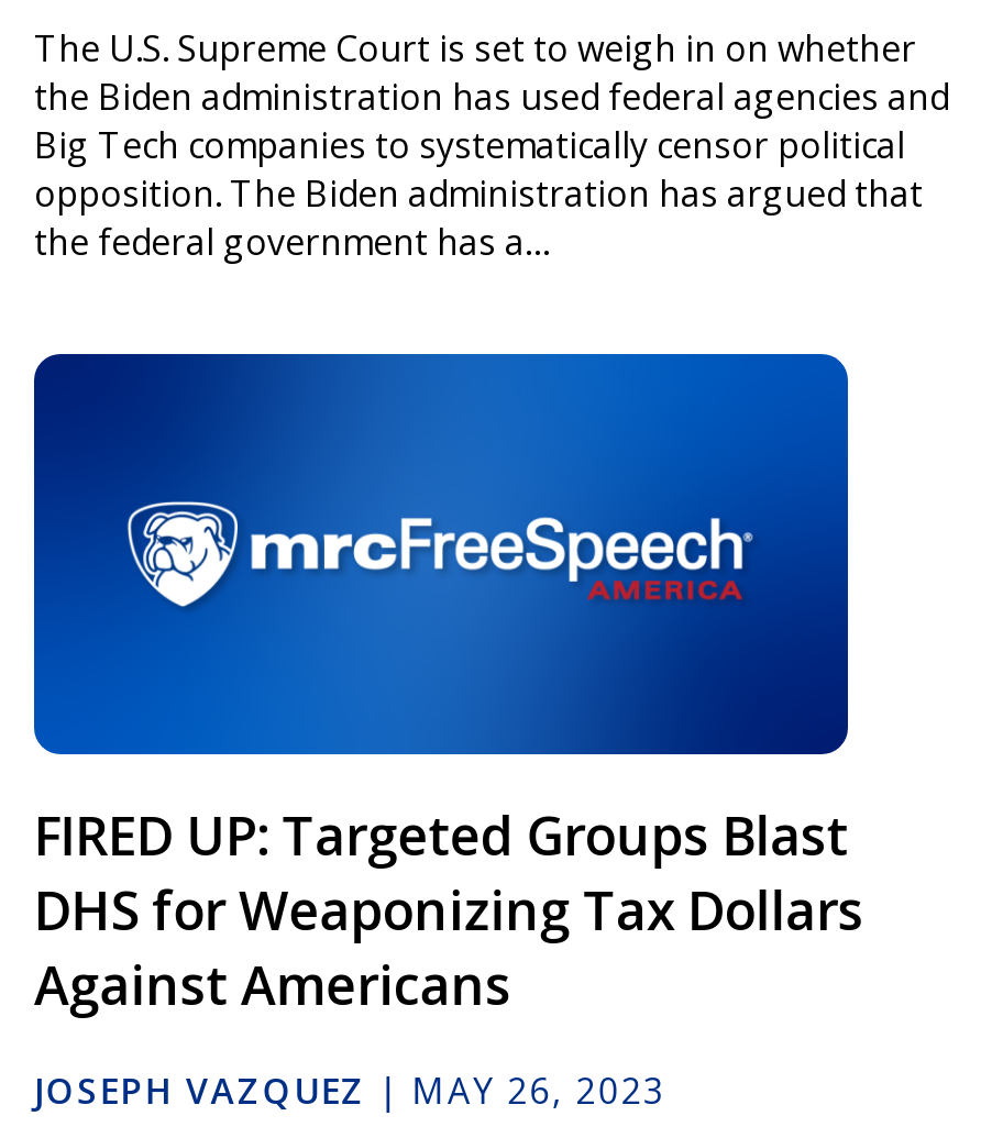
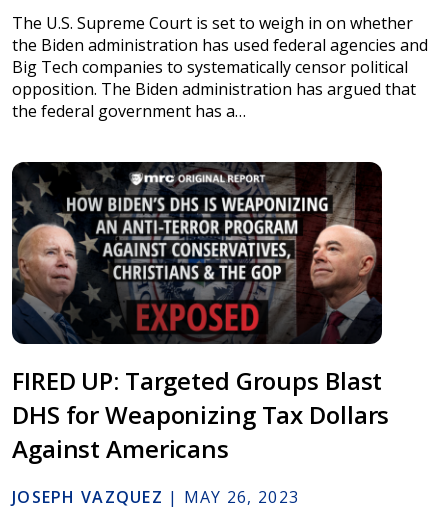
[32,352,850,756] [image] -> [11,161,383,345] [image]

